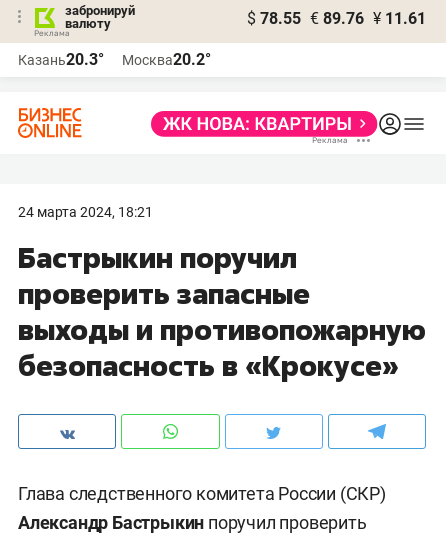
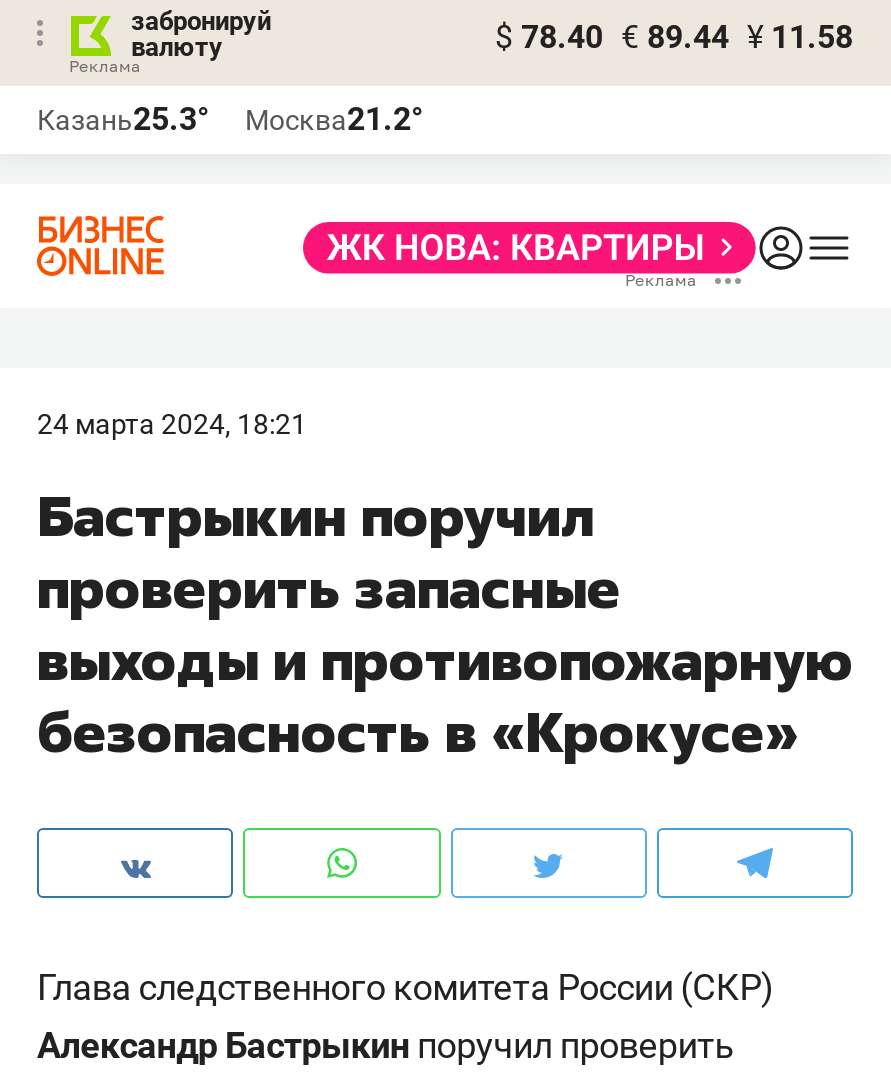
[247,9,426,28] $ 78.55 € 89.76 ¥ 11.61 -> [495,18,853,56] $ 78.40 € 89.44 ¥ 11.58
[18,50,104,69] Казань20.3° -> [37,100,209,138] Казань25.3°
[122,50,211,69] Москва20.2° -> [245,100,423,138] Москва21.2°

